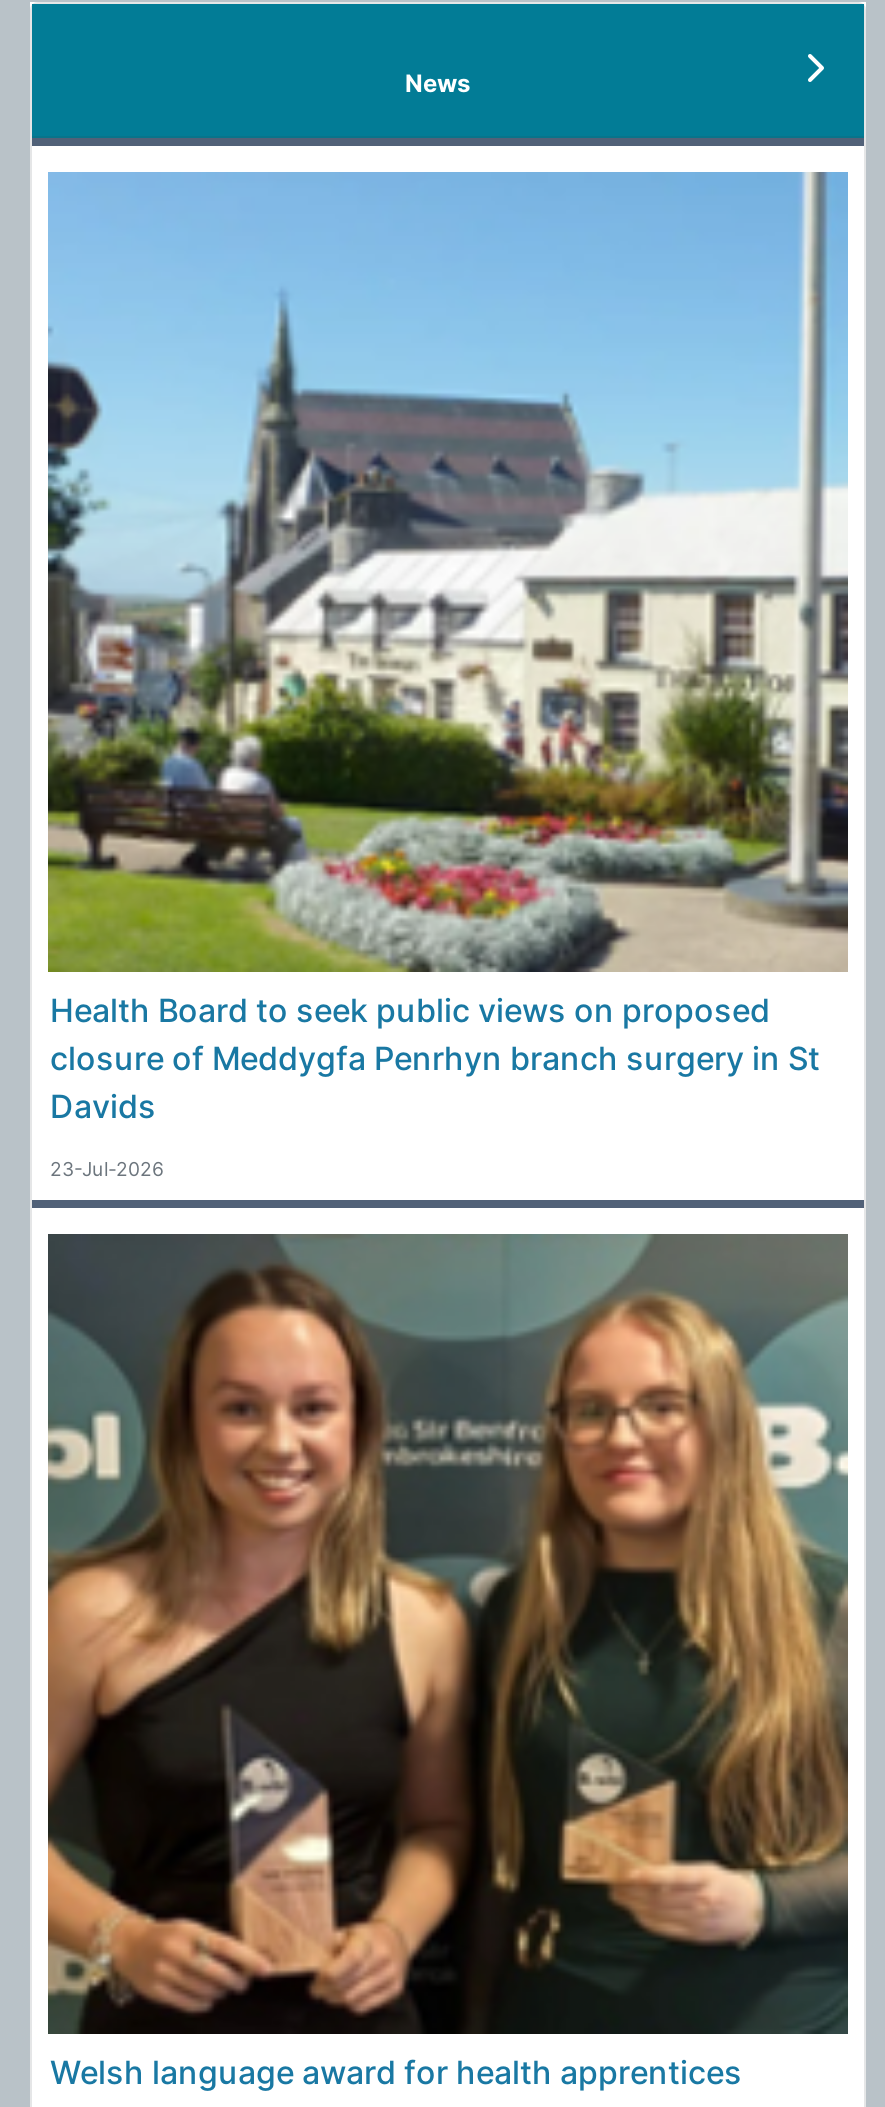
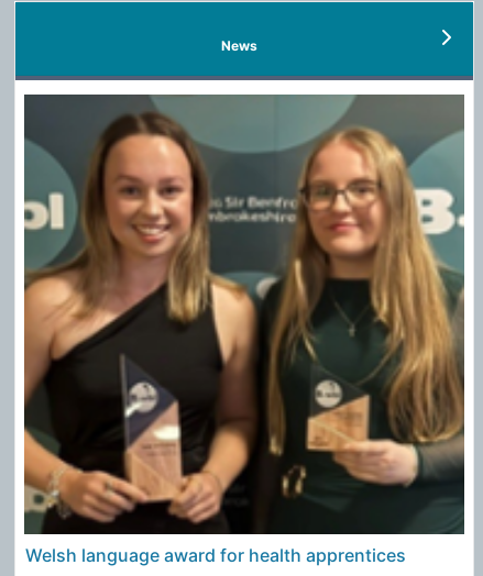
[48,170,850,1180] [image] | Health Board to seek public views on proposed | closure of Meddygfa Penrhyn branch surgery in St | Davids | 23-Jul-2026 -> none

